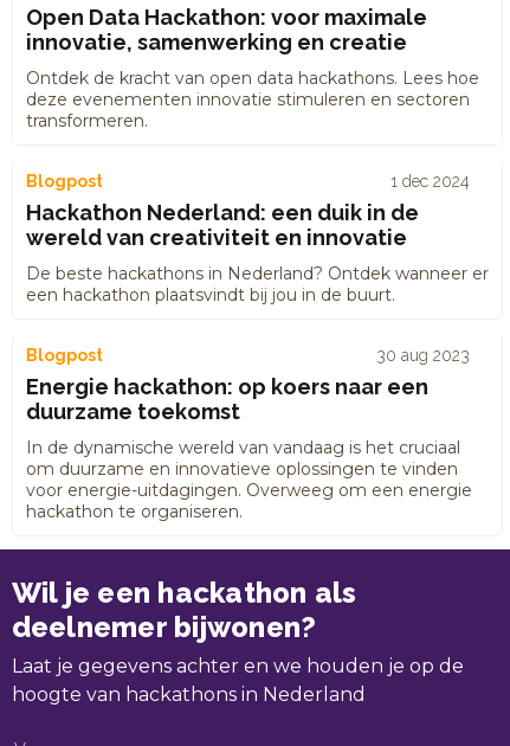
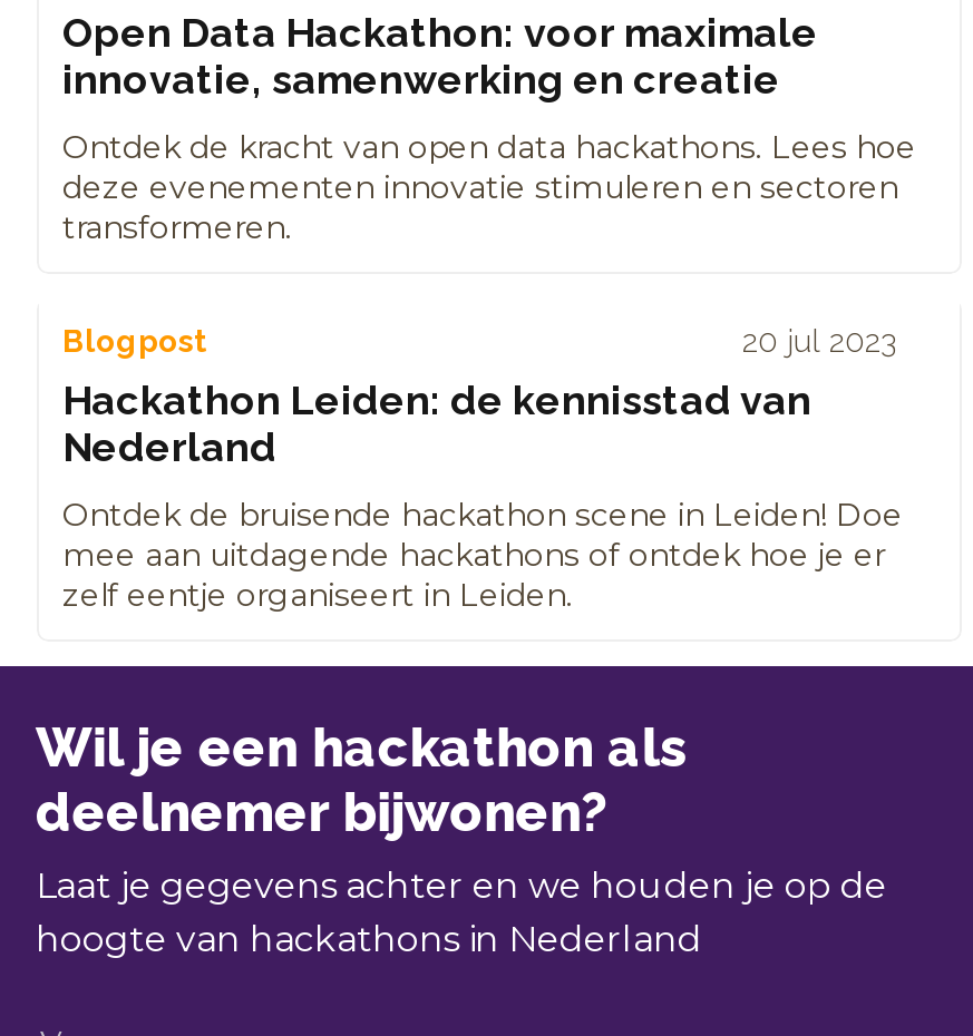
[25,172,488,523] 1 dec 2024 | Hackathon Nederland: een duik in de | wereld van creativiteit en innovatie | De beste hackathons in Nederland? Ontdek wanneer er | een hackathon plaatsvindt bij jou in de buurt. | Blogpost | 30 aug 2023 | Energie hackathon: op koers naar een | duurzame toekomst | In de dynamische wereld van vandaag is het cruciaal | om duurzame en innovatieve oplossingen te vinden | voor energie-uitdagingen. Overweeg om een energie | hackathon te organiseren. -> [62,324,903,616] 20 jul 2023 | Hackathon Leiden: de kennisstad van | Nederland | Ontdek de bruisende hackathon scene in Leiden! Doe | mee aan uitdagende hackathons of ontdek hoe je er | zelf eentje organiseert in Leiden.

